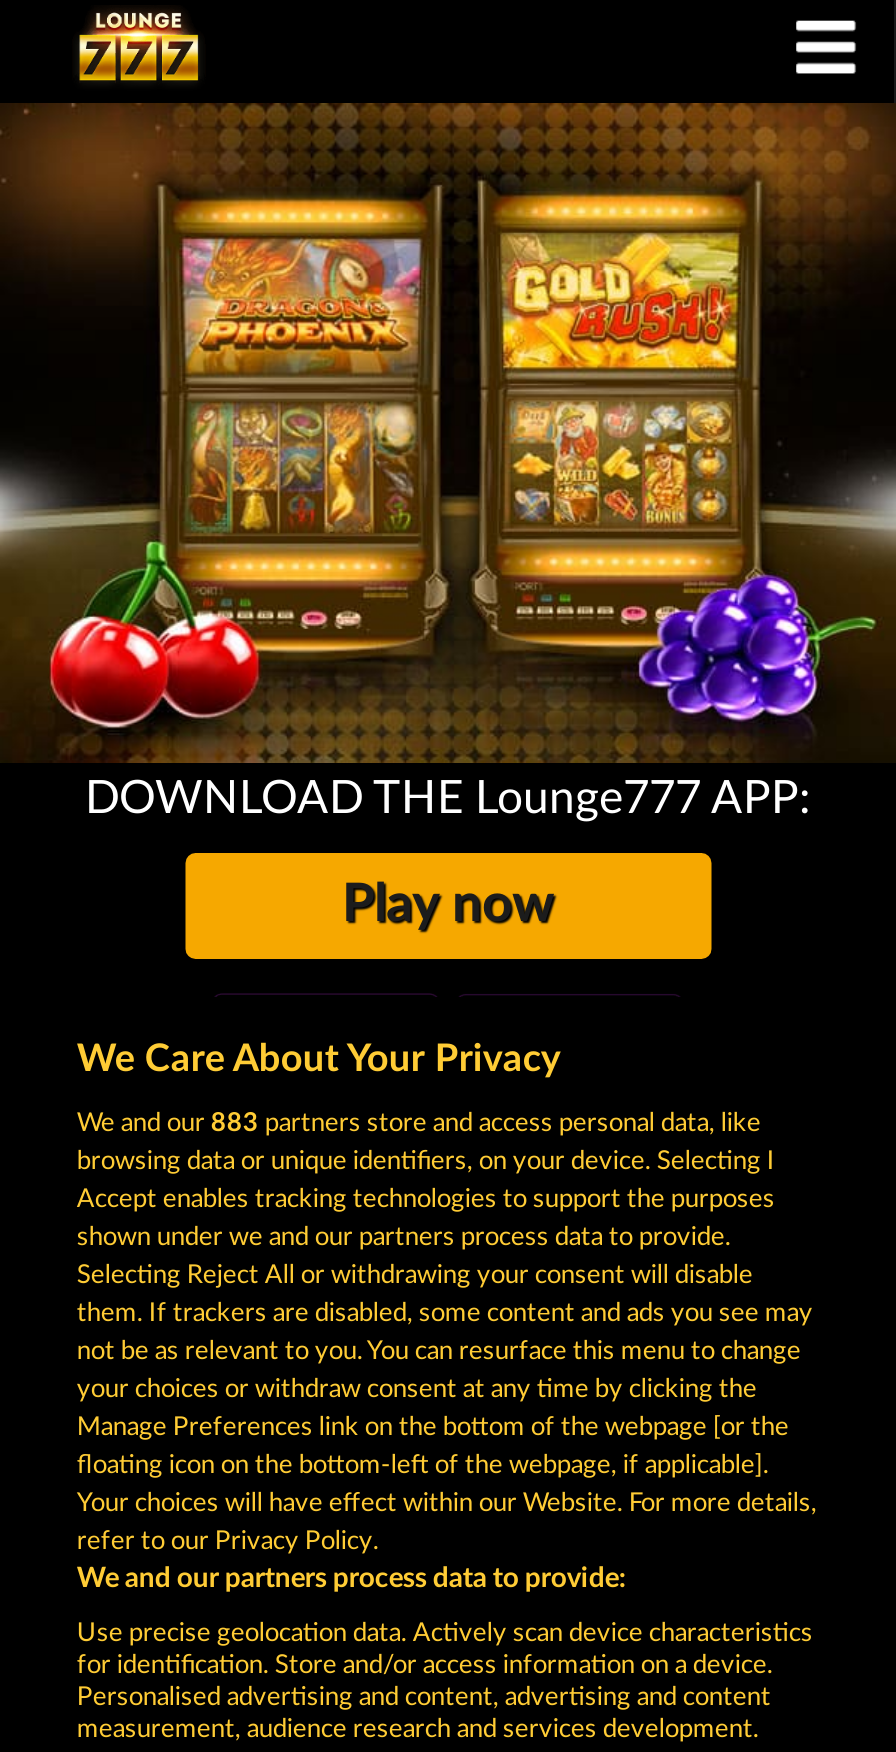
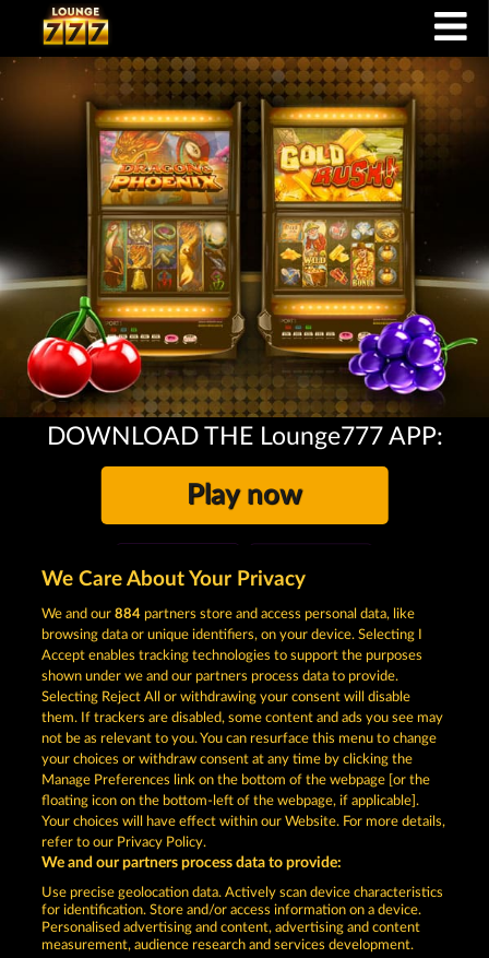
[77,1111,761,1137] We and our 883 partners store and access personal data, like -> [42,607,415,622] We and our 884 partners store and access personal data, like

